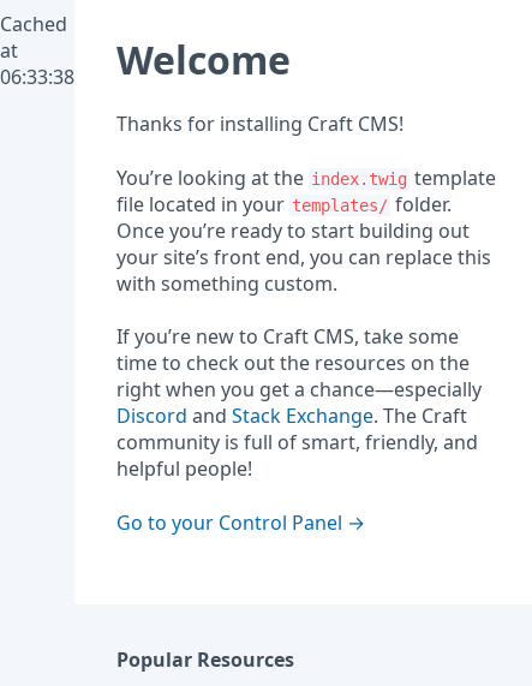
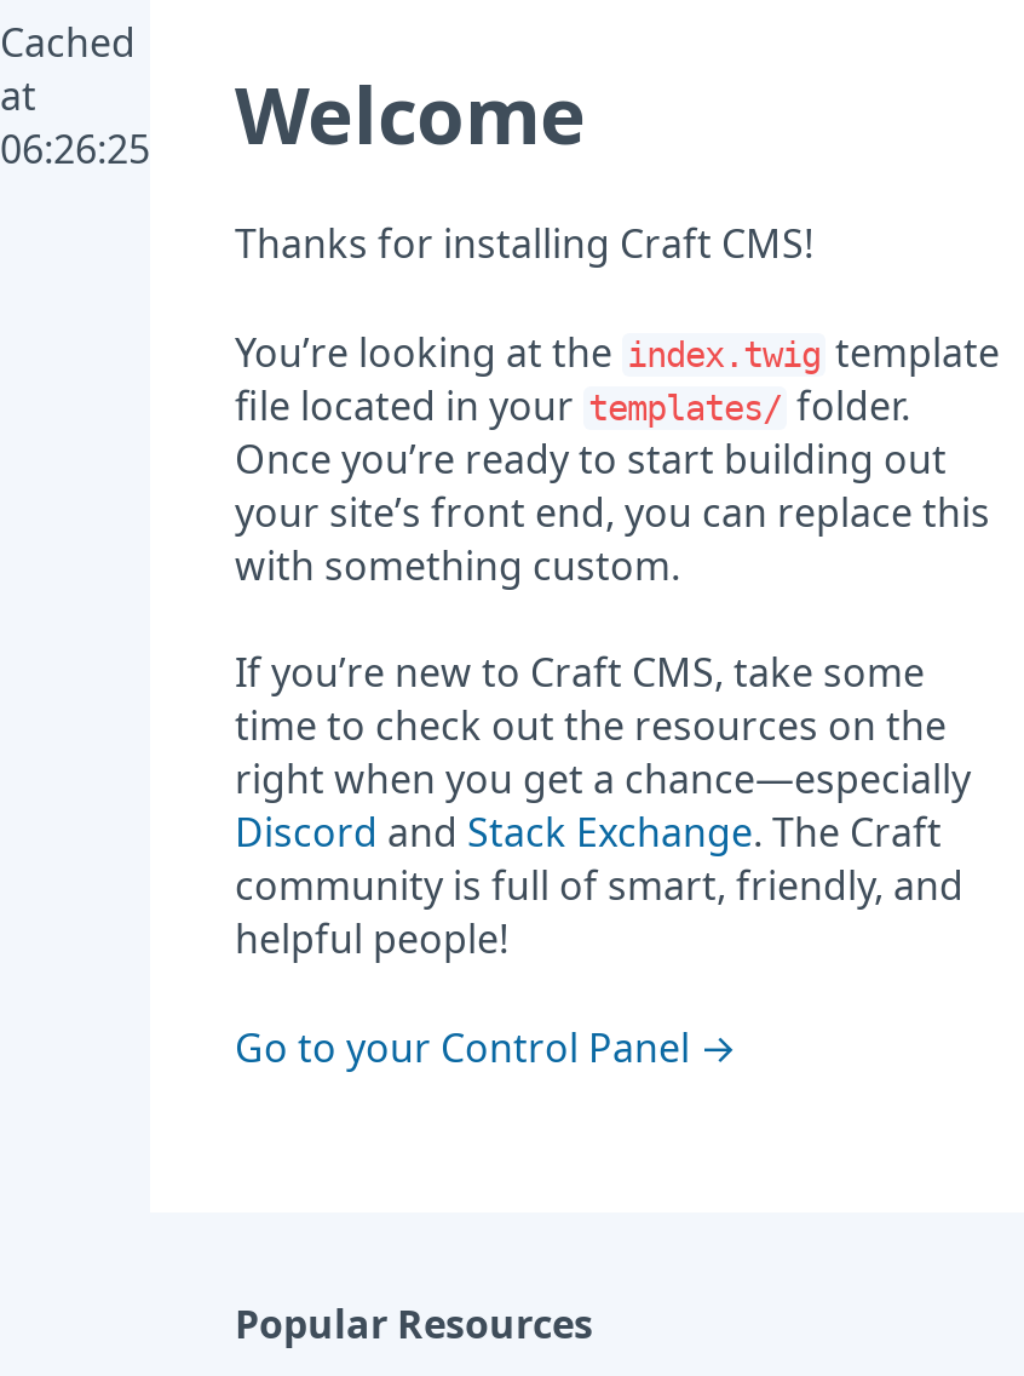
[0,34,291,90] 06:33:38 Welcome -> [0,62,586,176] 06:26:25 Welcome

